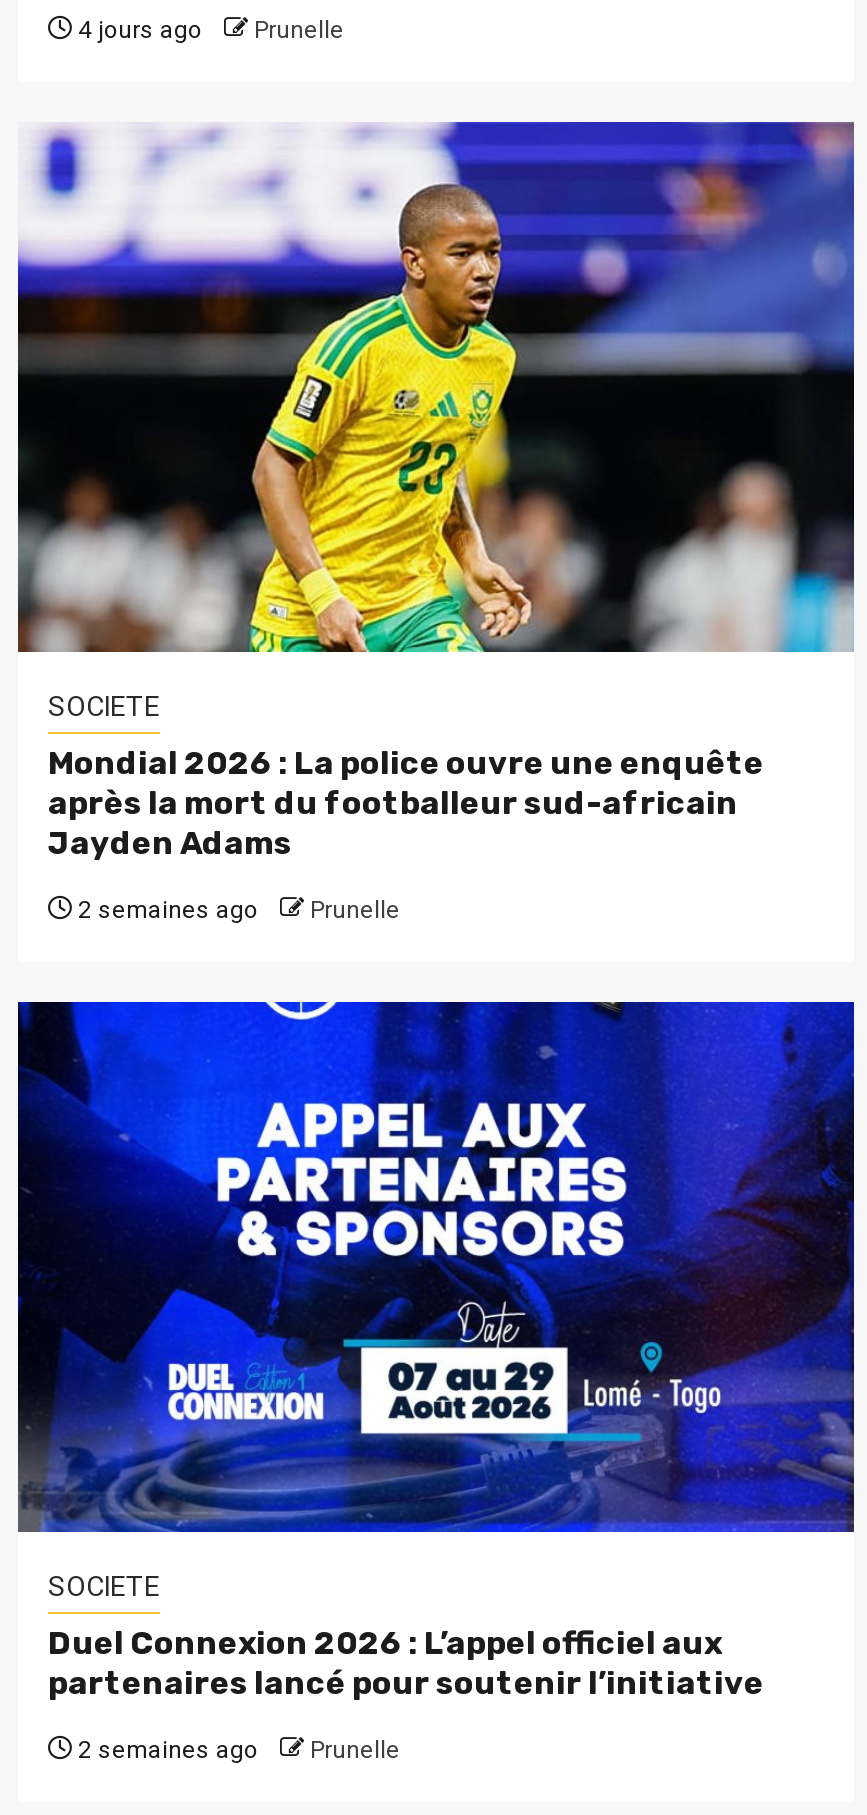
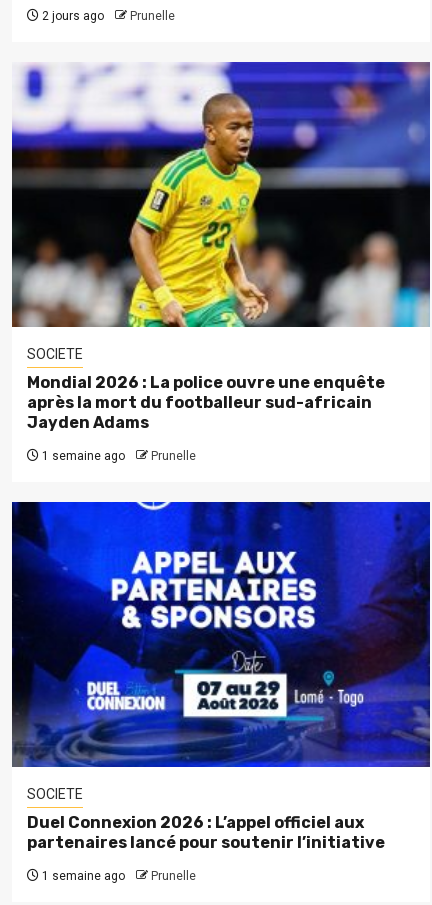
[72,17,344,45] 4 jours ago Prunelle -> [39,9,175,23] 2 jours ago Prunelle
[72,897,400,925] 2 semaines ago Prunelle -> [39,449,196,463] 1 semaine ago Prunelle
[72,1737,400,1765] 2 semaines ago Prunelle -> [39,869,196,883] 1 semaine ago Prunelle

